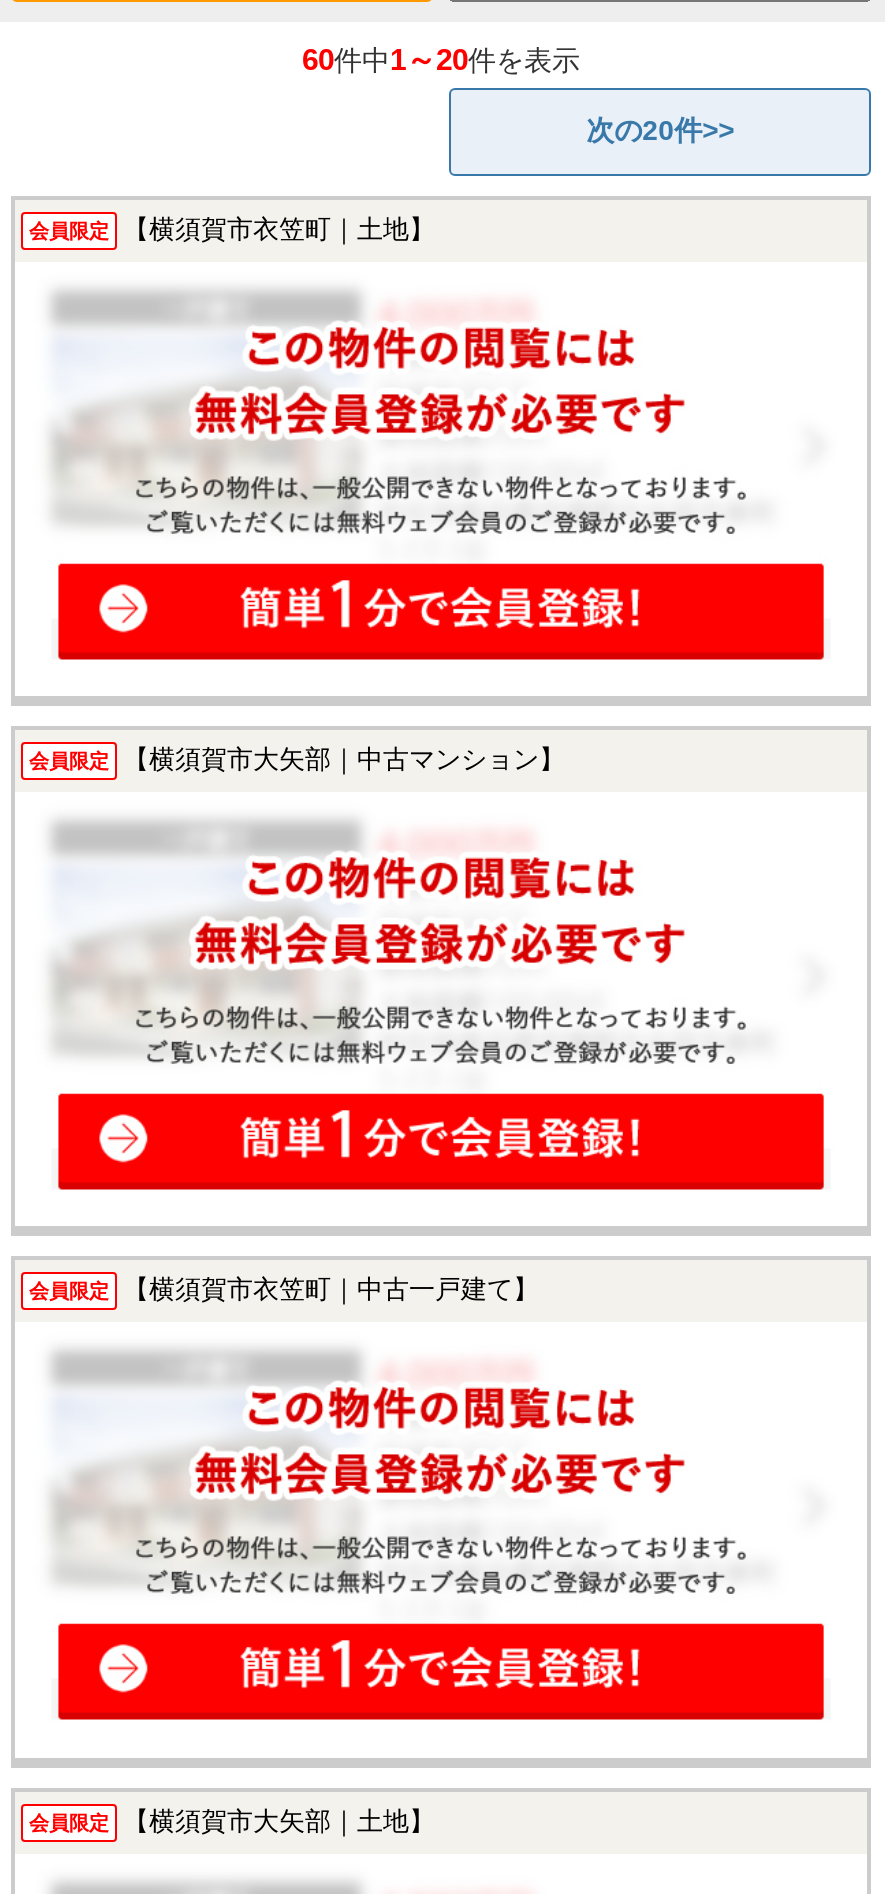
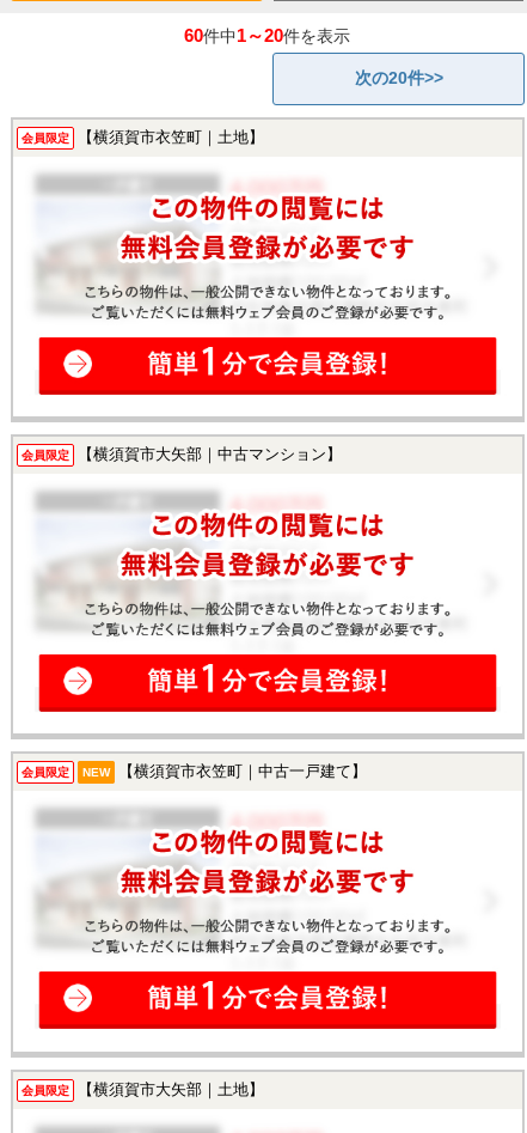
none -> [82,766,110,779] NEW

